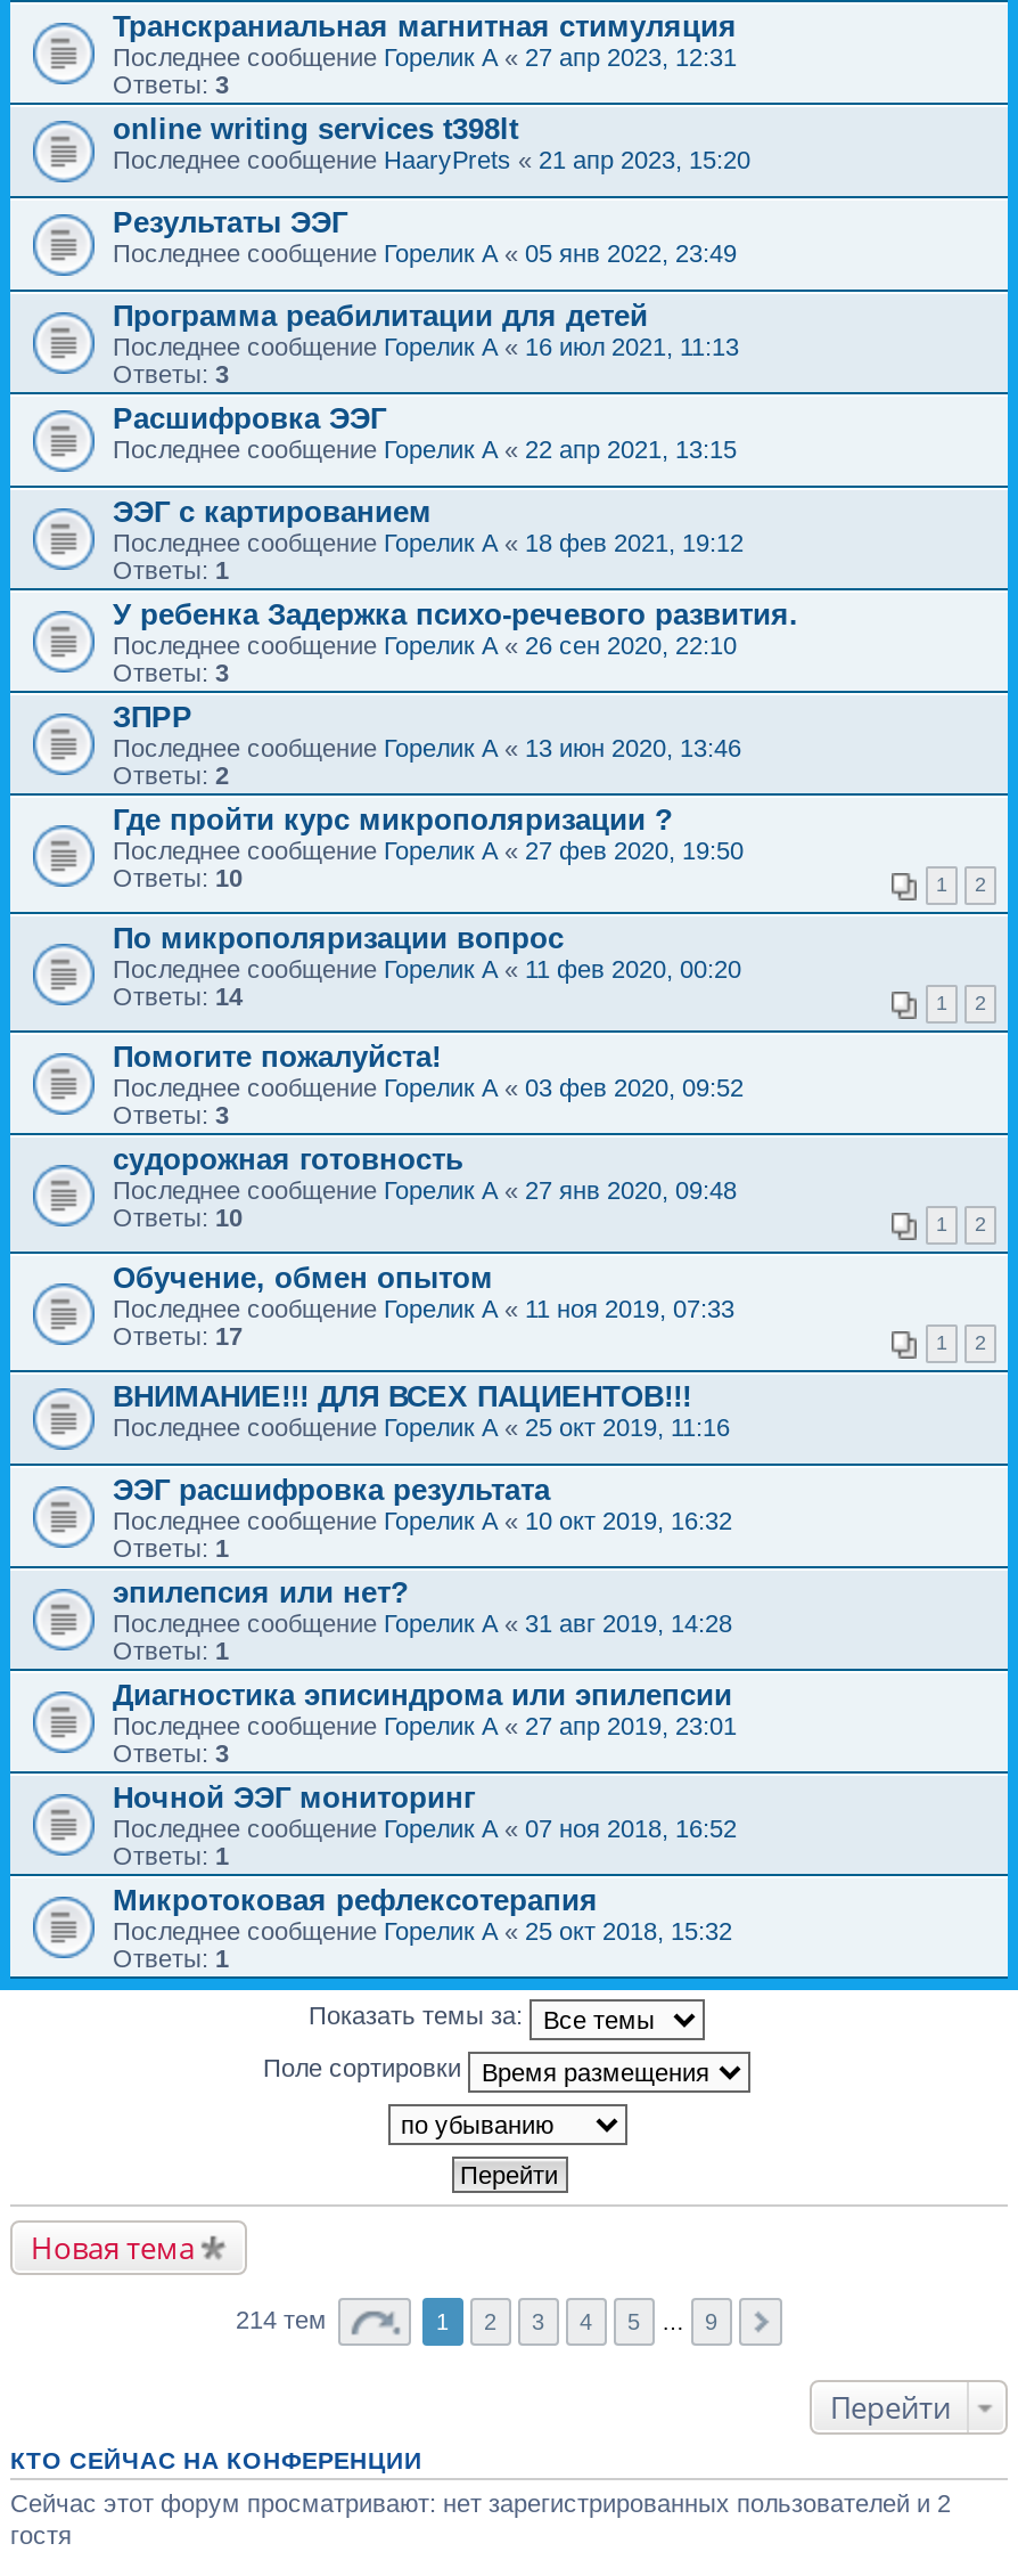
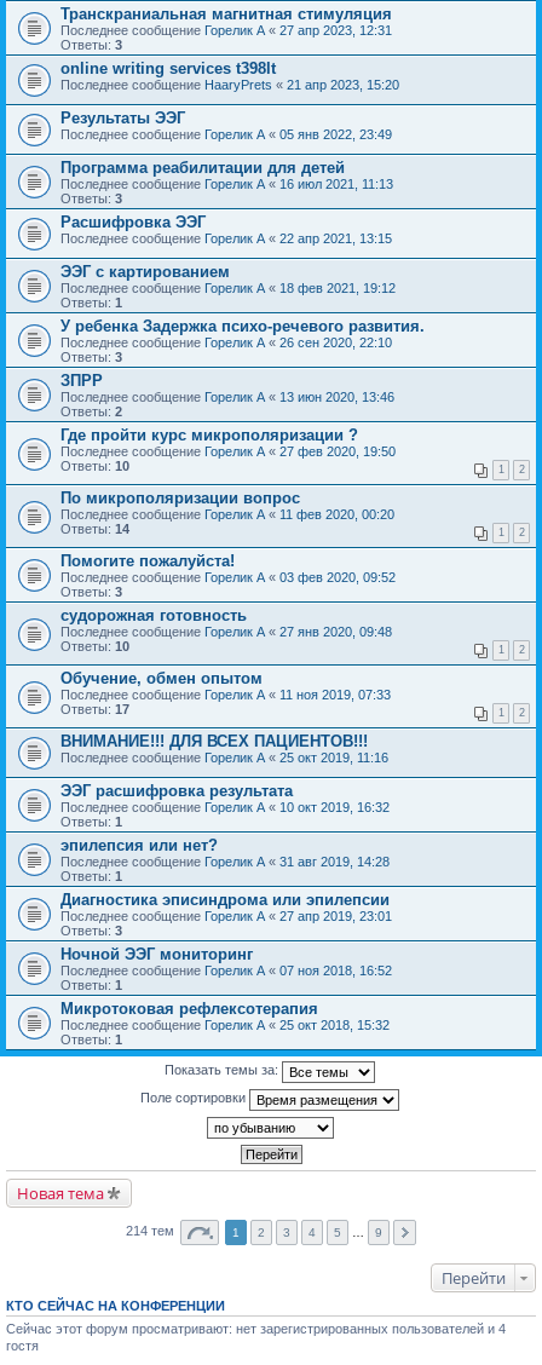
[10,2488,951,2516] Сейчас этот форум просматривают: нет зарегистрированных пользователей и 2 -> [6,1321,506,1335] Сейчас этот форум просматривают: нет зарегистрированных пользователей и 4

